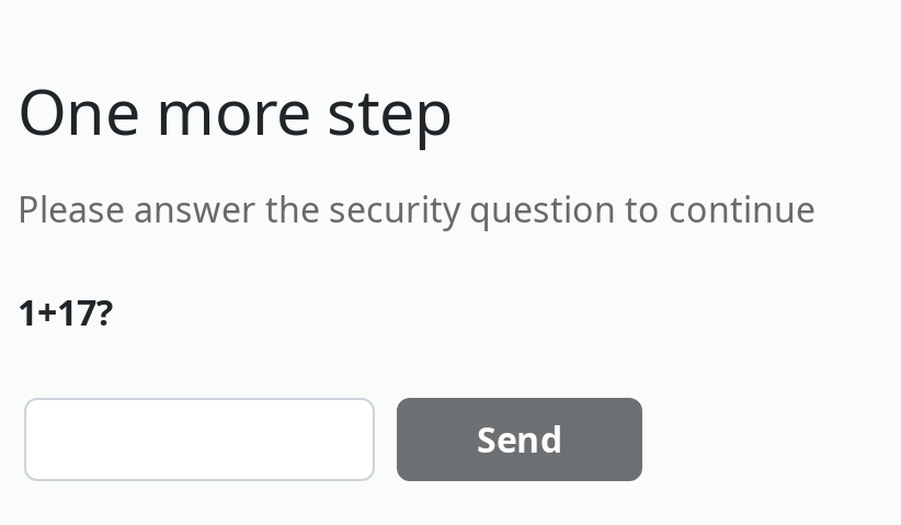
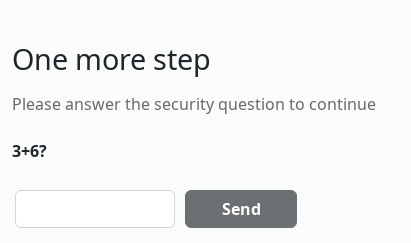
[18,288,114,336] 1+17? -> [12,140,47,162] 3+6?

